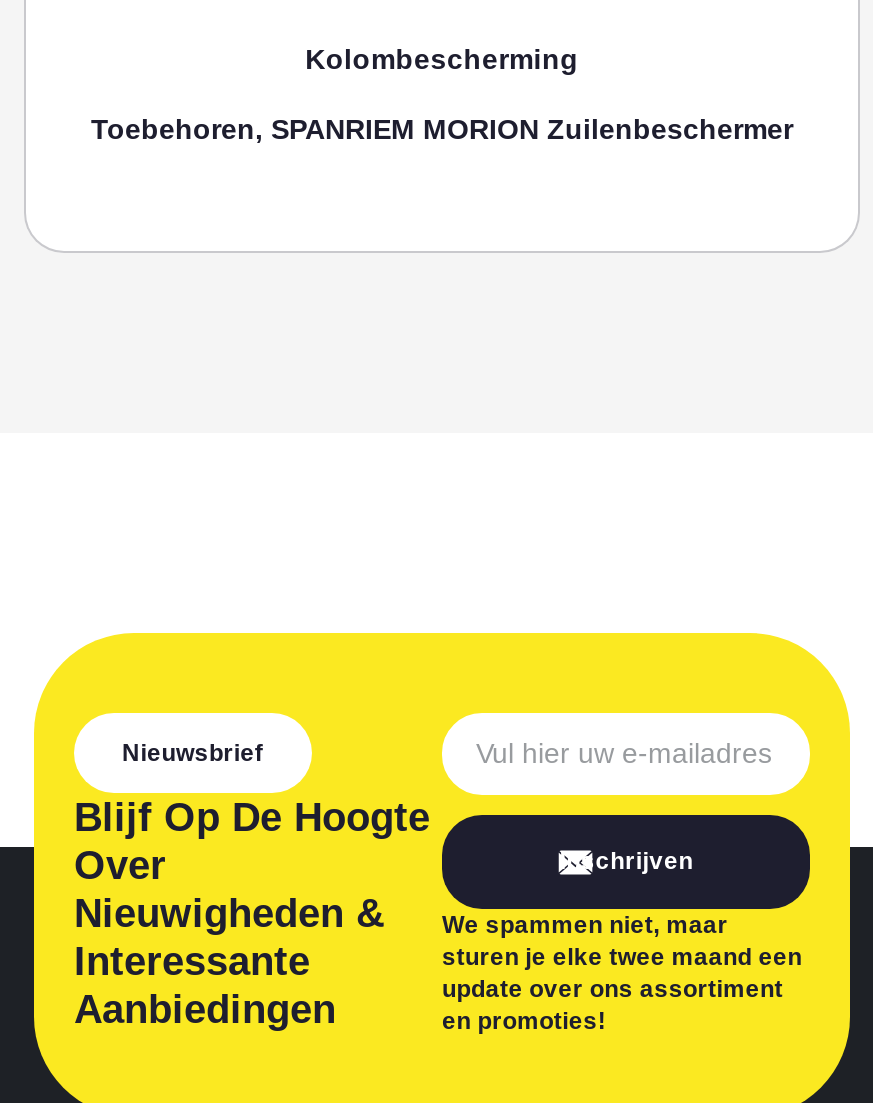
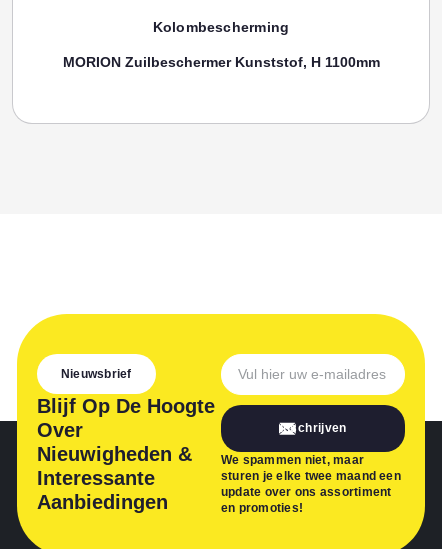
[91,113,793,145] Toebehoren, SPANRIEM MORION Zuilenbeschermer -> [62,54,379,70] MORION Zuilbeschermer Kunststof, H 1100mm

